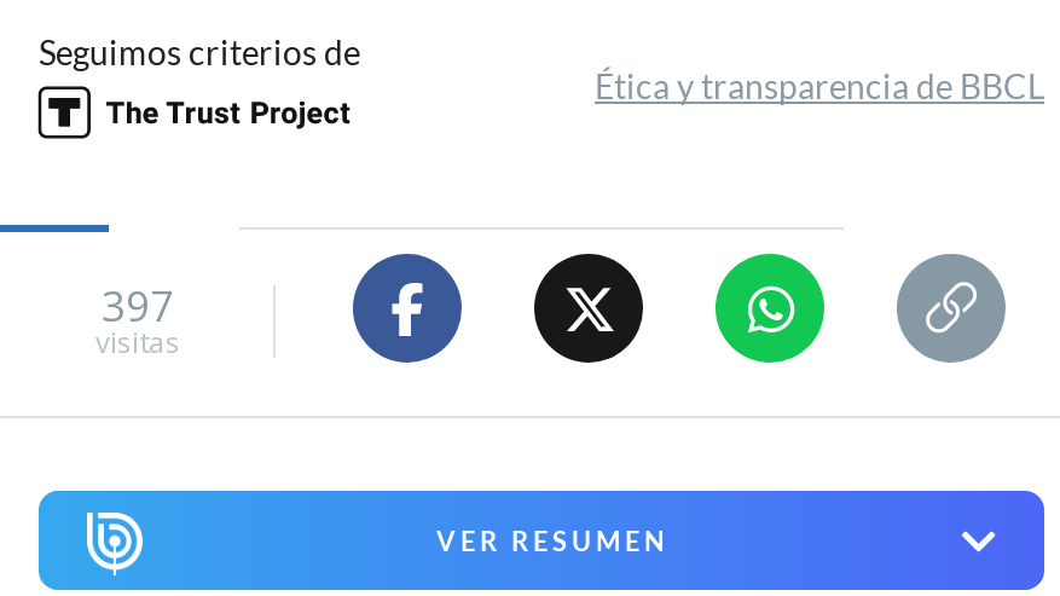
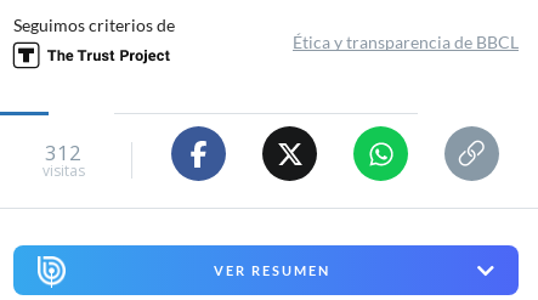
[102,278,174,334] 397 -> [45,138,81,166] 312

